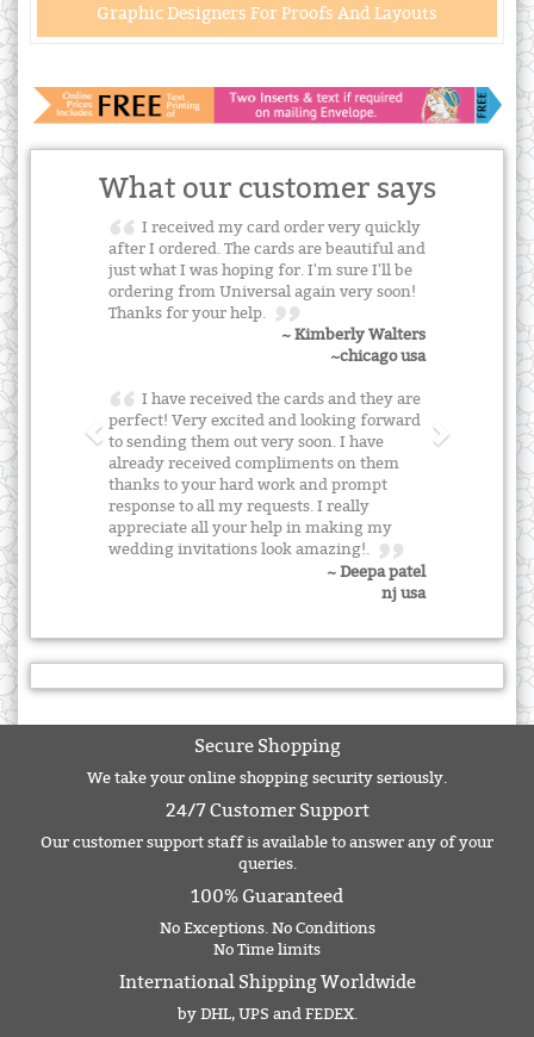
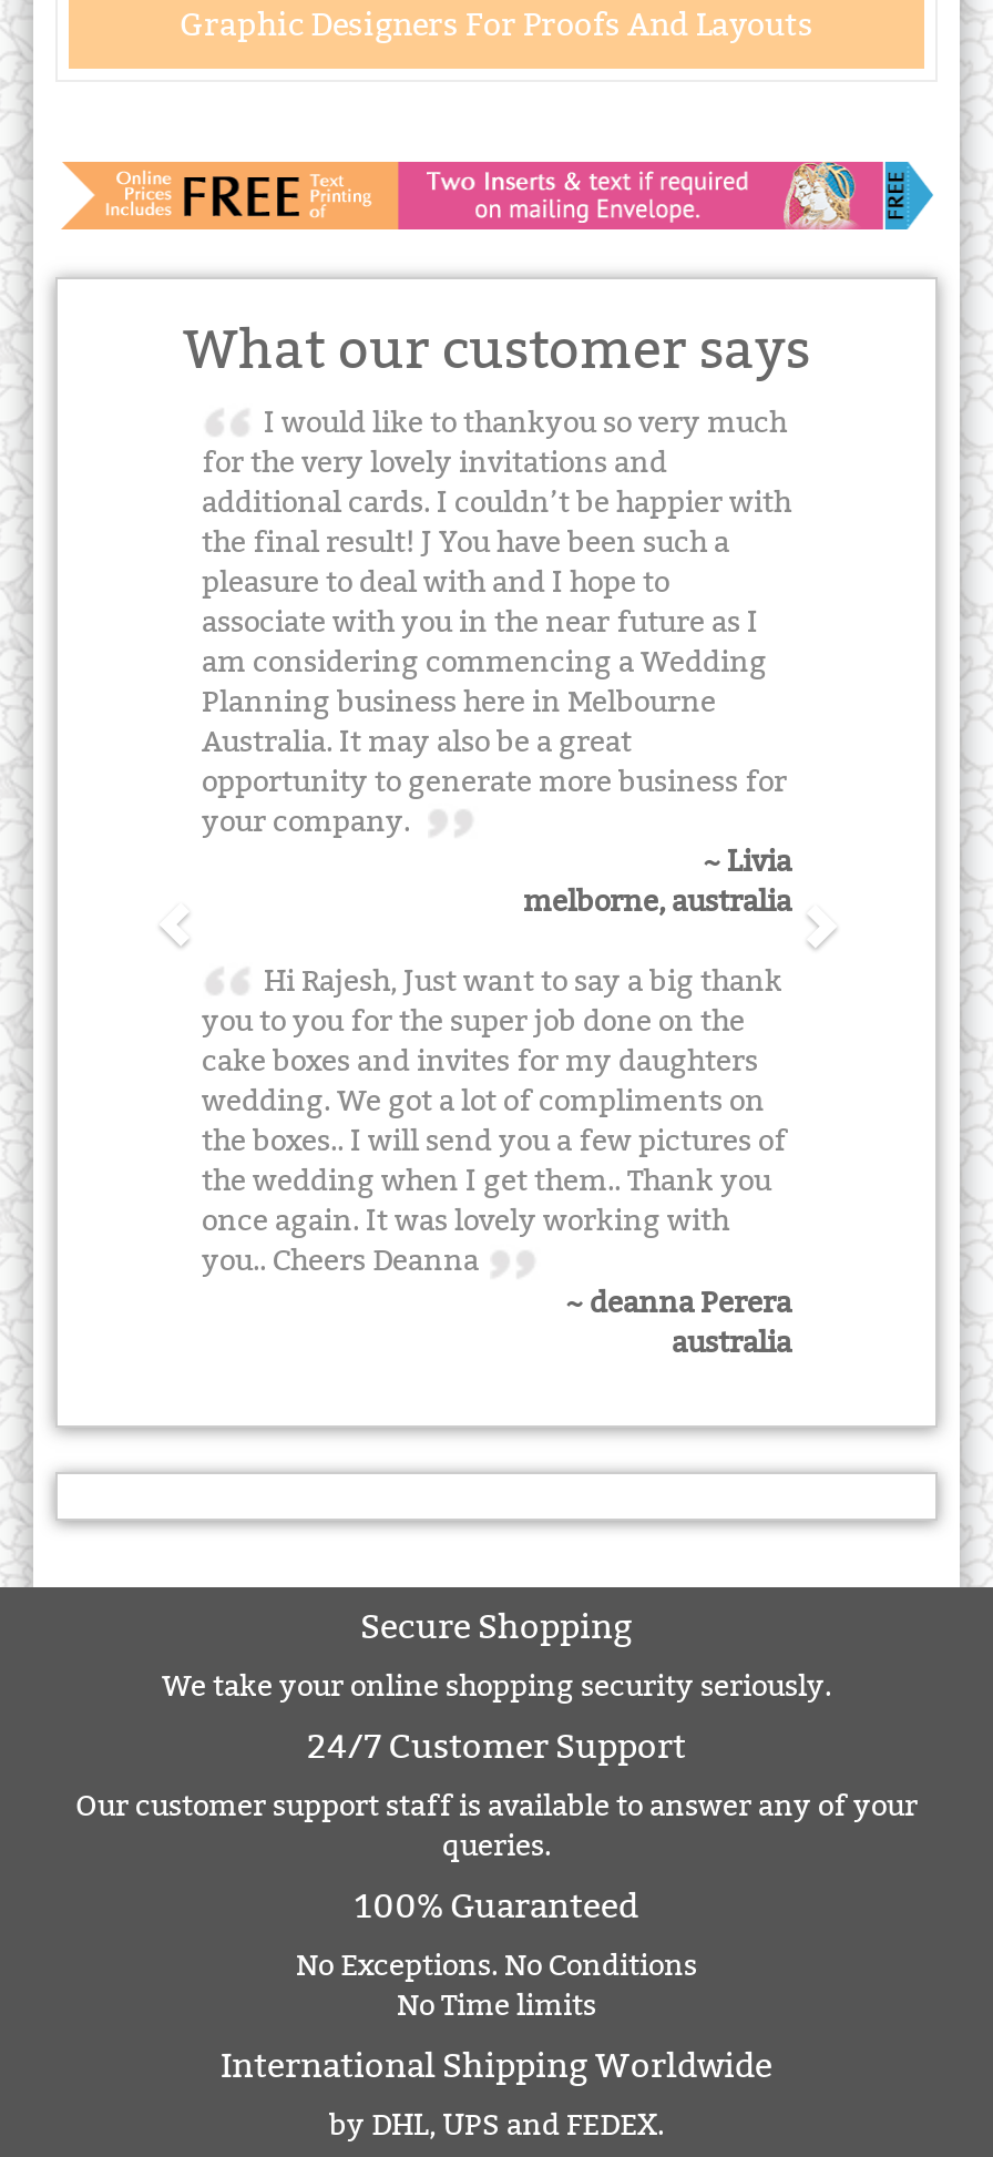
[108,218,426,366] I received my card order very quickly | after I ordered. The cards are beautiful and | just what I was hoping for. I'm sure I'll be | ordering from Universal again very soon! | Thanks for your help. | ~ Kimberly Walters | ~chicago usa -> [202,405,791,920] I would like to thankyou so very much | for the very lovely invitations and | additional cards. I couldn’t be happier with | the final result! J You have been such a | pleasure to deal with and I hope to | associate with you in the near future as I | am considering commencing a Wedding | Planning business here in Melbourne | Australia. It may also be a great | opportunity to generate more business for | your company. | ~ Livia | melborne, australia
[108,390,426,603] I have received the cards and they are | perfect! Very excited and looking forward | to sending them out very soon. I have | already received compliments on them | thanks to your hard work and prompt | response to all my requests. I really | appreciate all your help in making my | wedding invitations look amazing!. | ~ Deepa patel | nj usa -> [202,965,791,1360] Hi Rajesh, Just want to say a big thank | you to you for the super job done on the | cake boxes and invites for my daughters | wedding. We got a lot of compliments on | the boxes.. I will send you a few pictures of | the wedding when I get them.. Thank you | once again. It was lovely working with | you.. Cheers Deanna | ~ deanna Perera | australia

